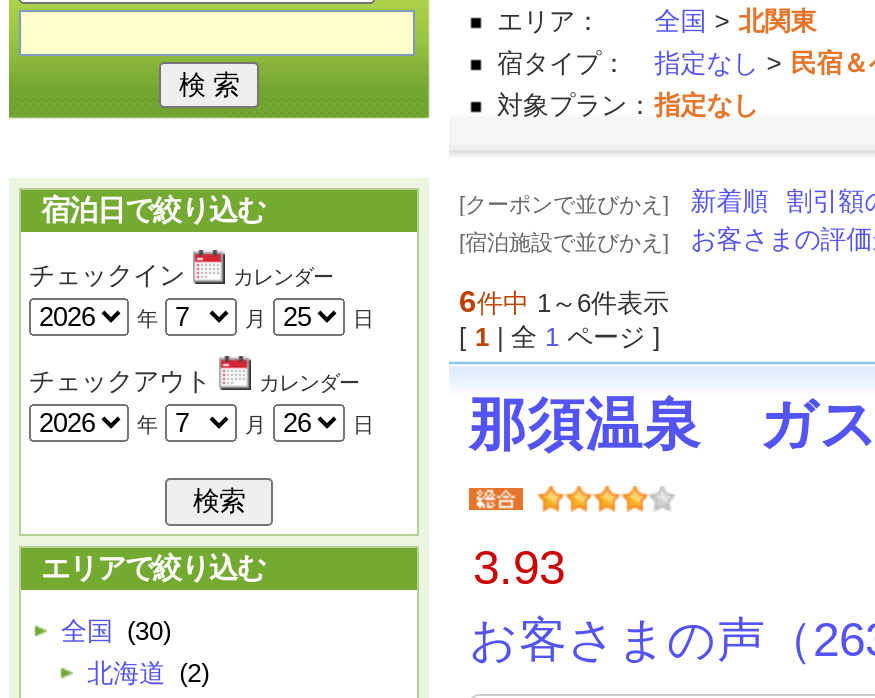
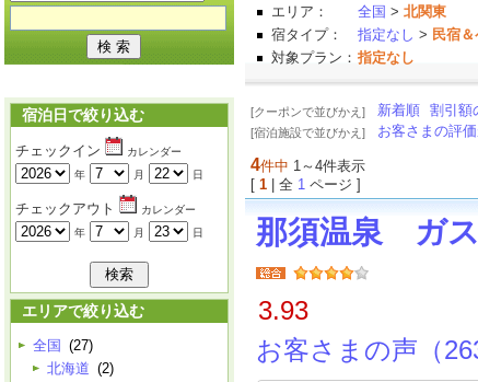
[459,284,669,318] 6件中1～6件表示 -> [250,155,365,174] 4件中1～4件表示
[61,616,171,646] 全国 (30) -> [33,337,93,354] 全国 (27)

